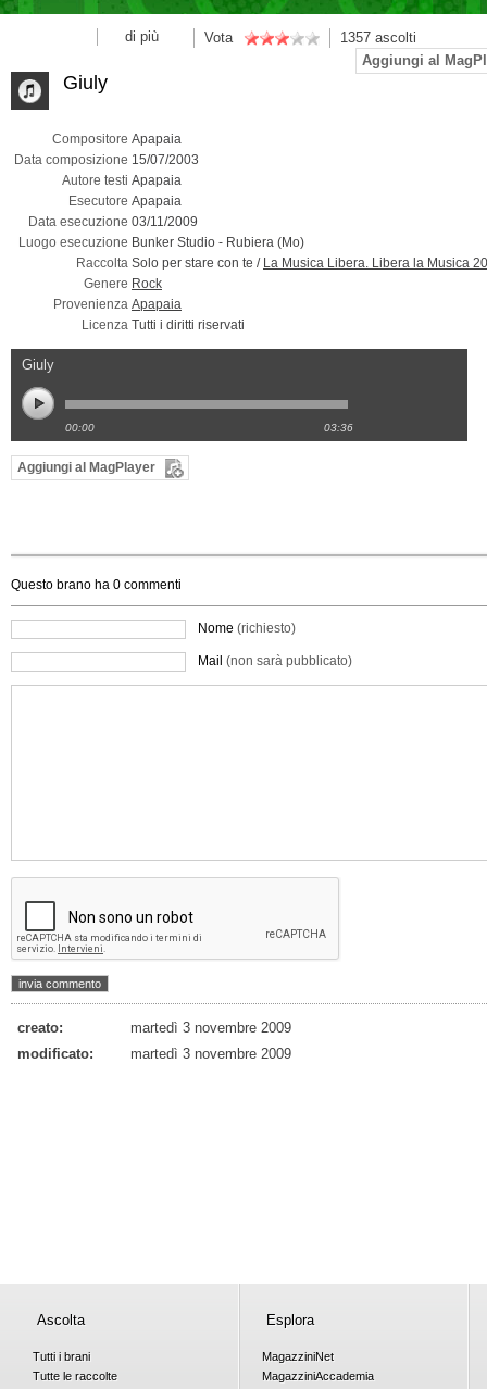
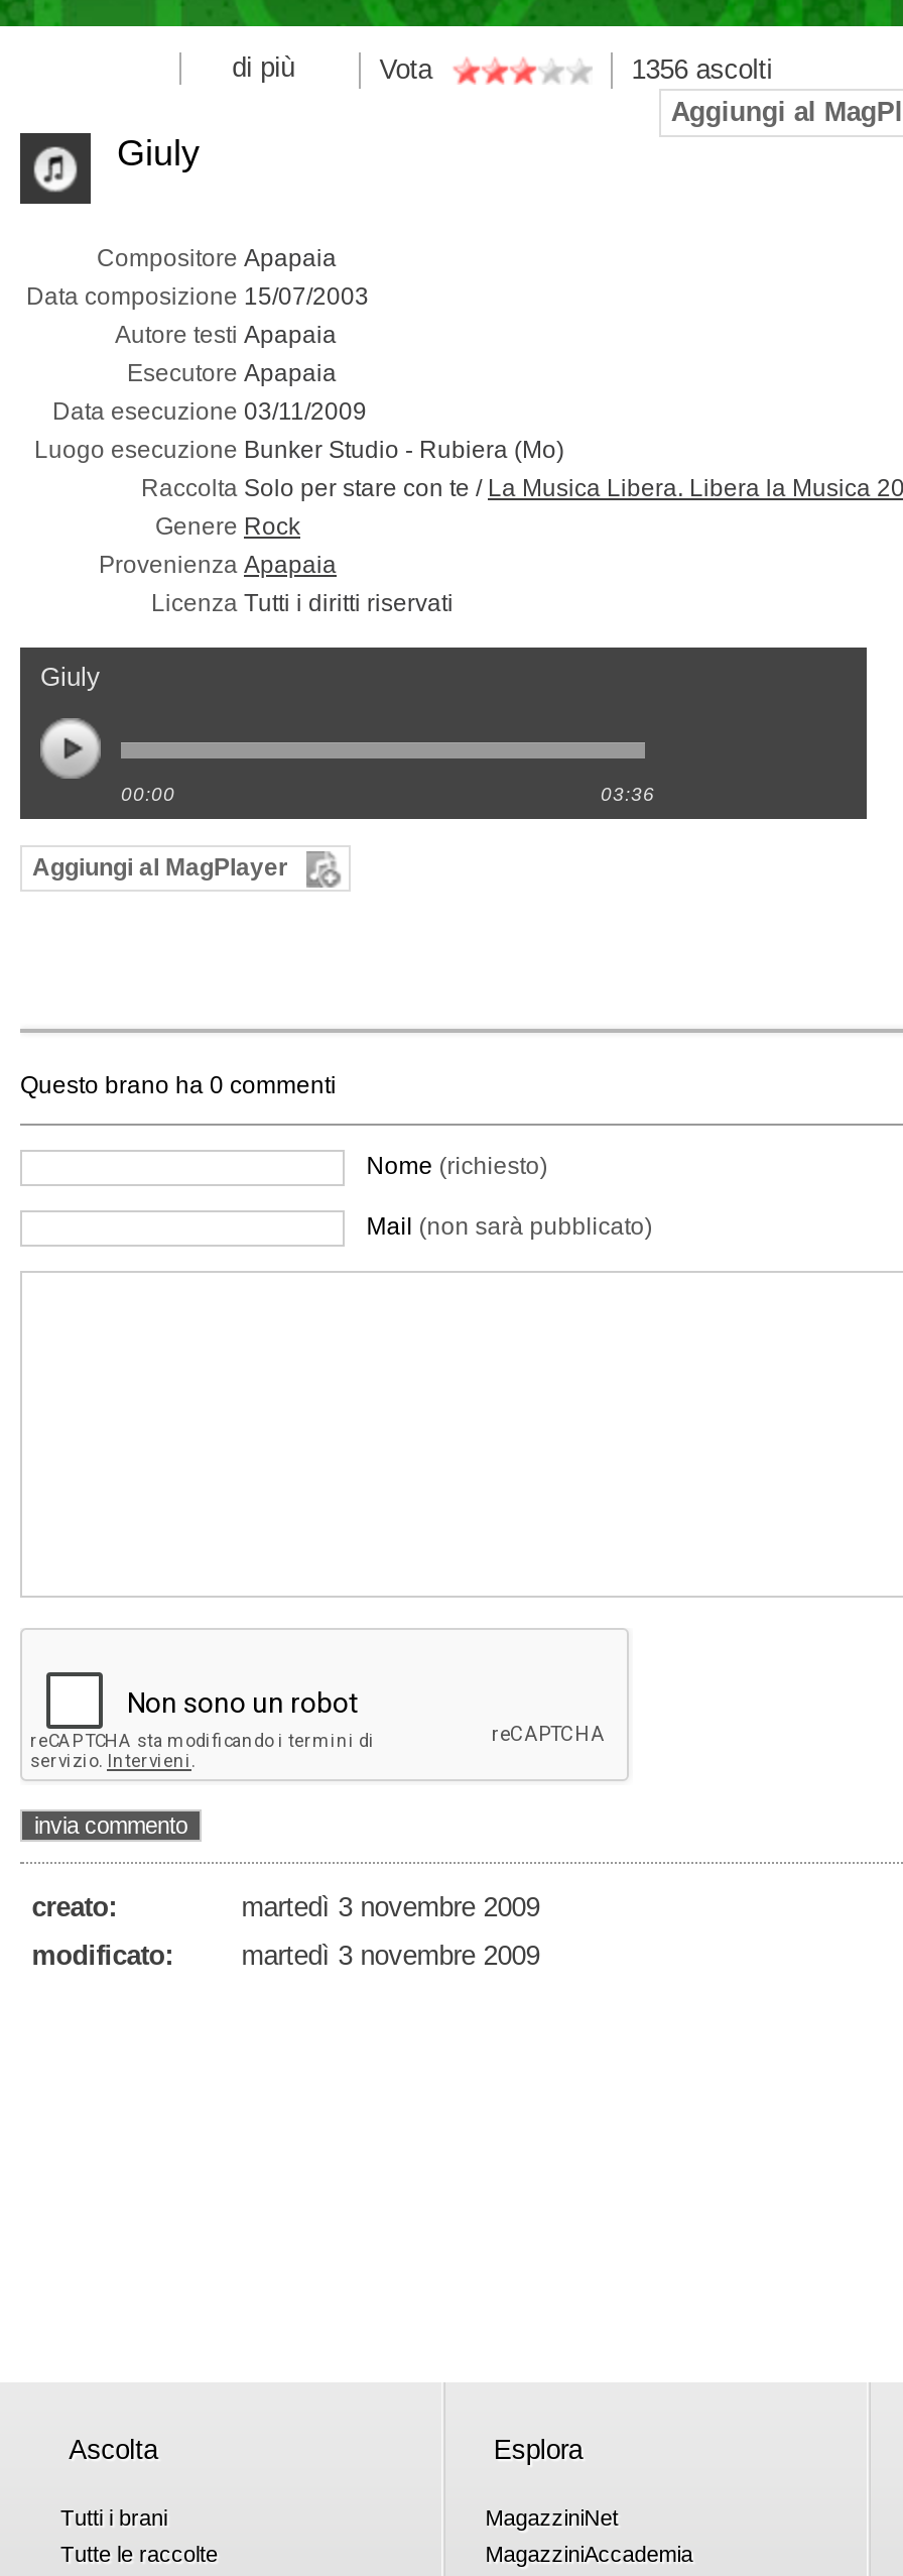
[340,29,417,46] 1357 ascolti -> [631,54,772,85] 1356 ascolti

